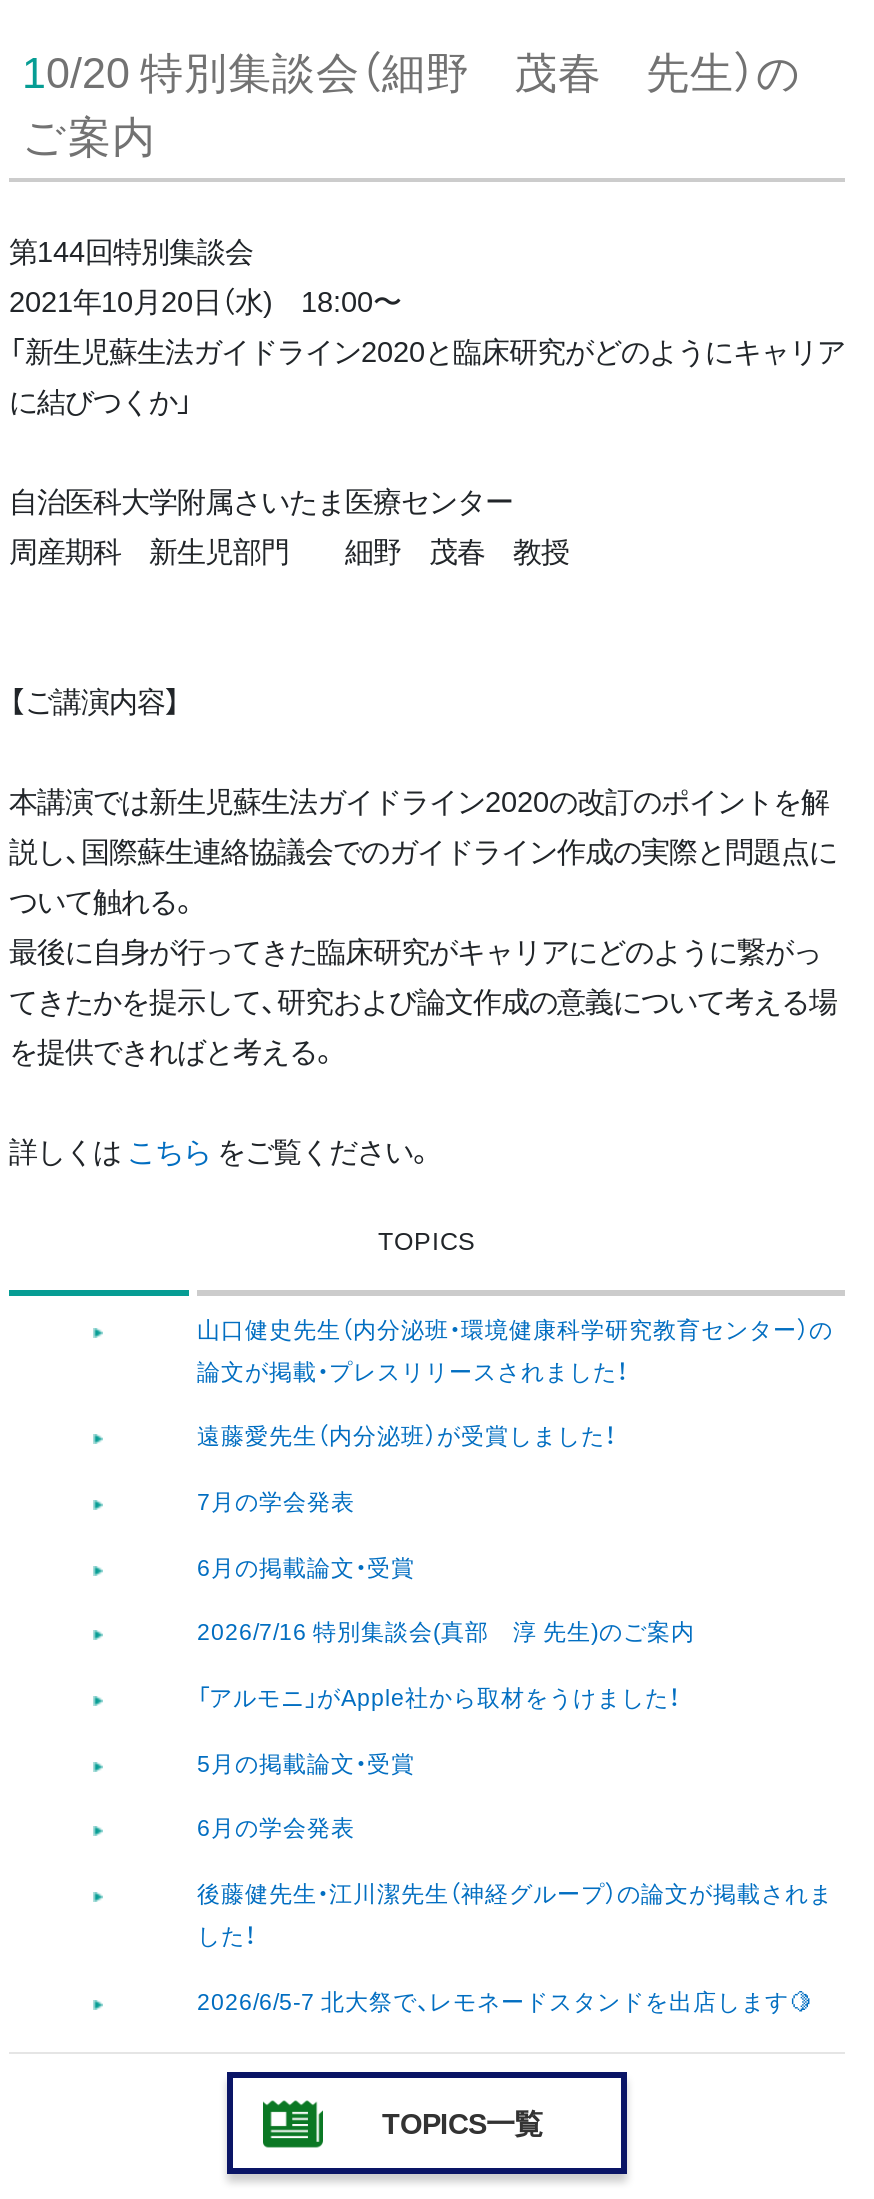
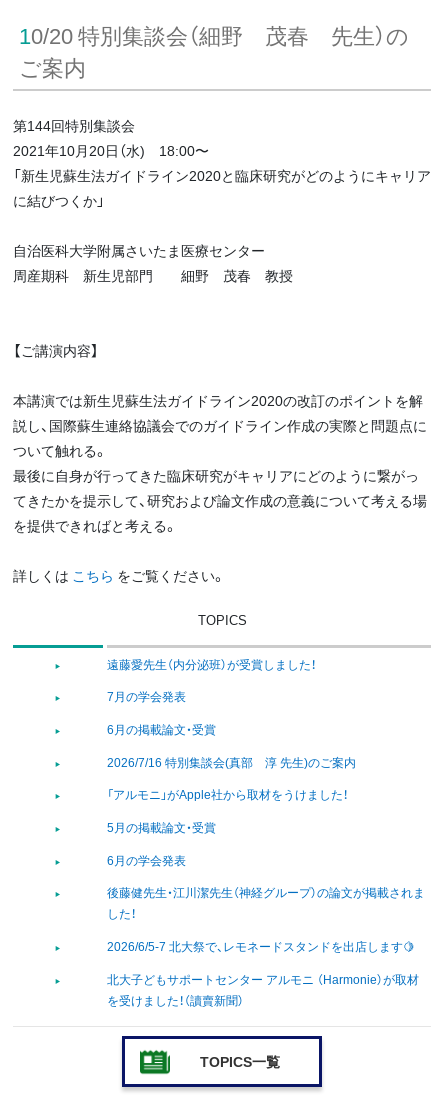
[197,1309,833,1387] 山口健史先生（内分泌班・環境健康科学研究教育センター）の | 論文が掲載・プレスリリースされました！ -> none
moved [197,1416,833,1952] -> [107,655,425,922]: 遠藤愛先生（内分泌班）が受賞しました！ | 7月の学会発表 | 6月の掲載論文・受賞 | ... | 後藤健先生・江川潔先生（神経グループ）の論文が掲載されま | した！
none -> [107,970,419,1009] 北大子どもサポートセンター アルモニ （Harmonie）が取材 | を受けました！（讀賣新聞）

